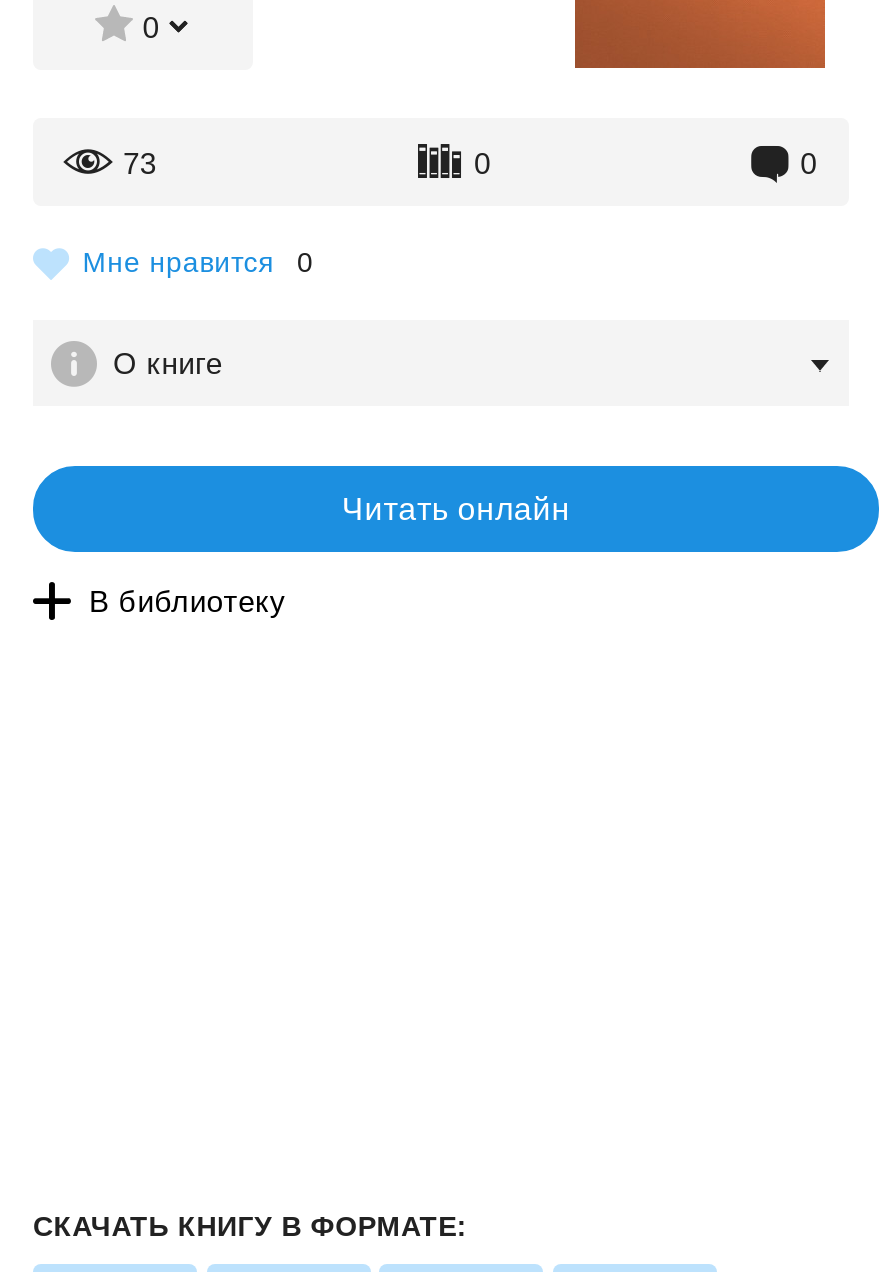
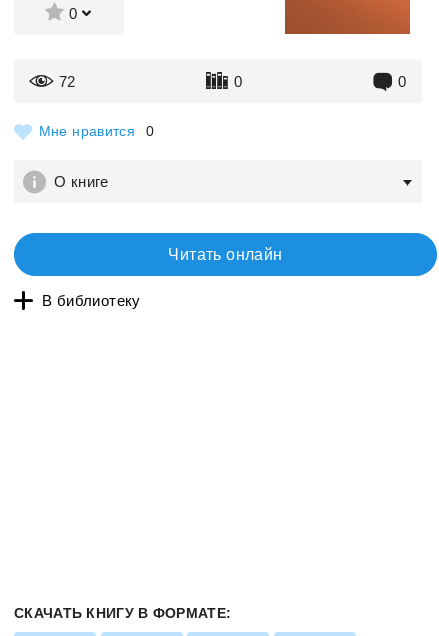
[123,146,156,180] 73 -> [59,73,76,90] 72

